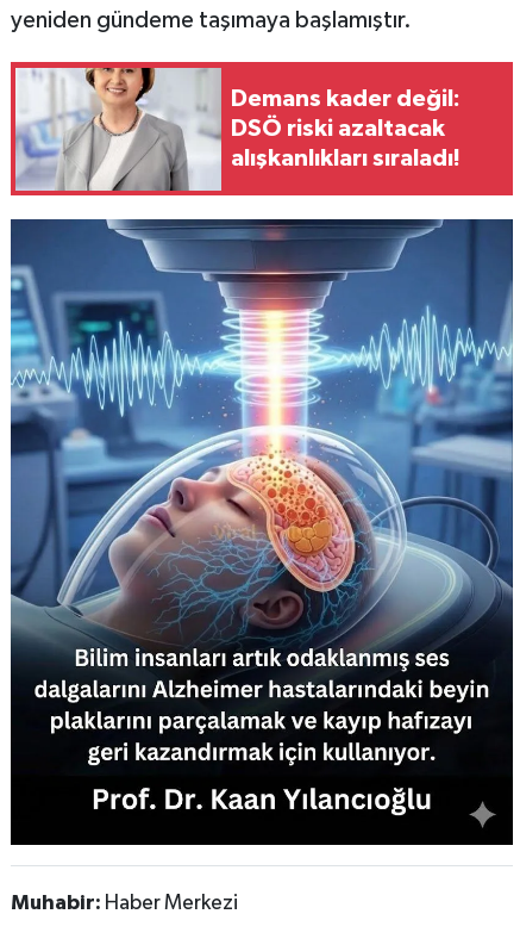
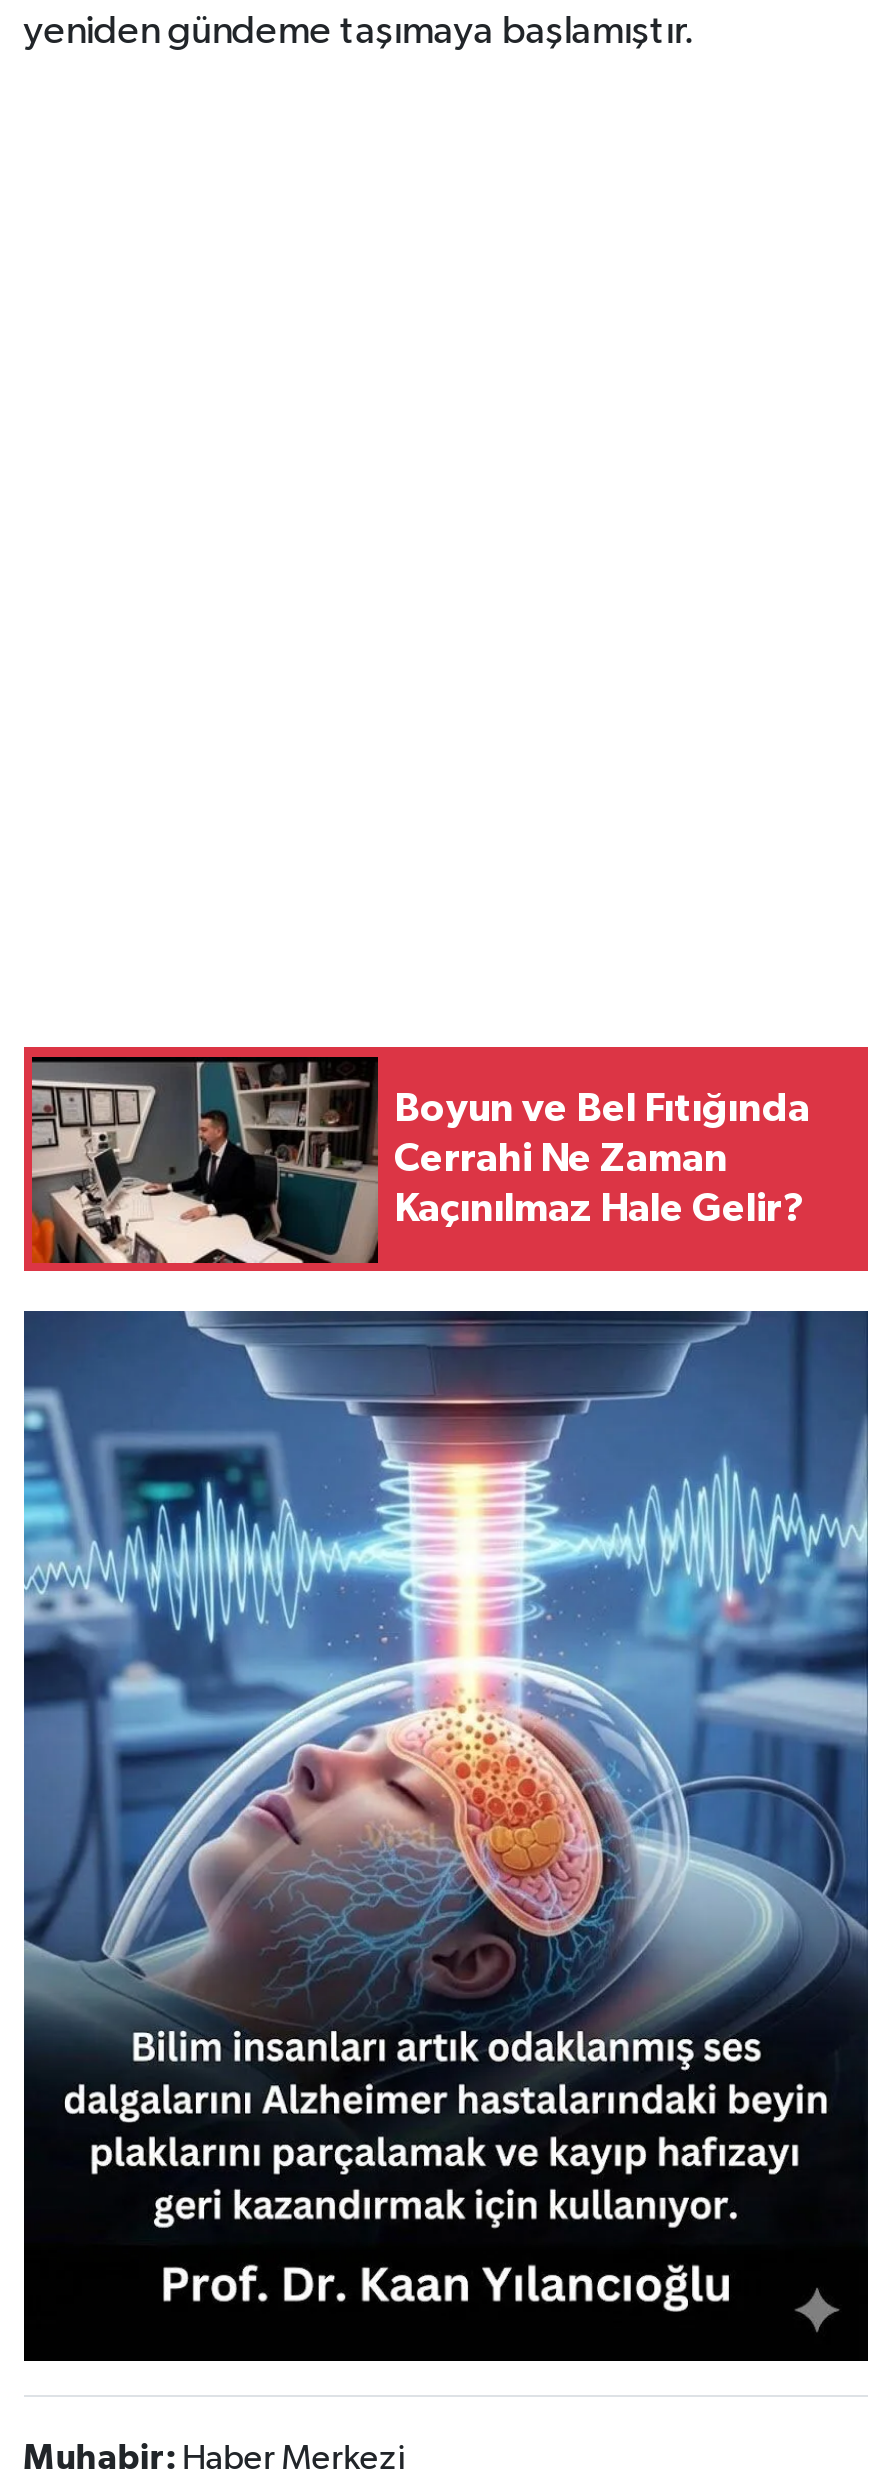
[14,67,461,192] [image] | Demans kader değil: | DSÖ riski azaltacak | alışkanlıkları sıraladı! -> [30,1055,810,1265] [image] | Boyun ve Bel Fıtığında | Cerrahi Ne Zaman | Kaçınılmaz Hale Gelir?

